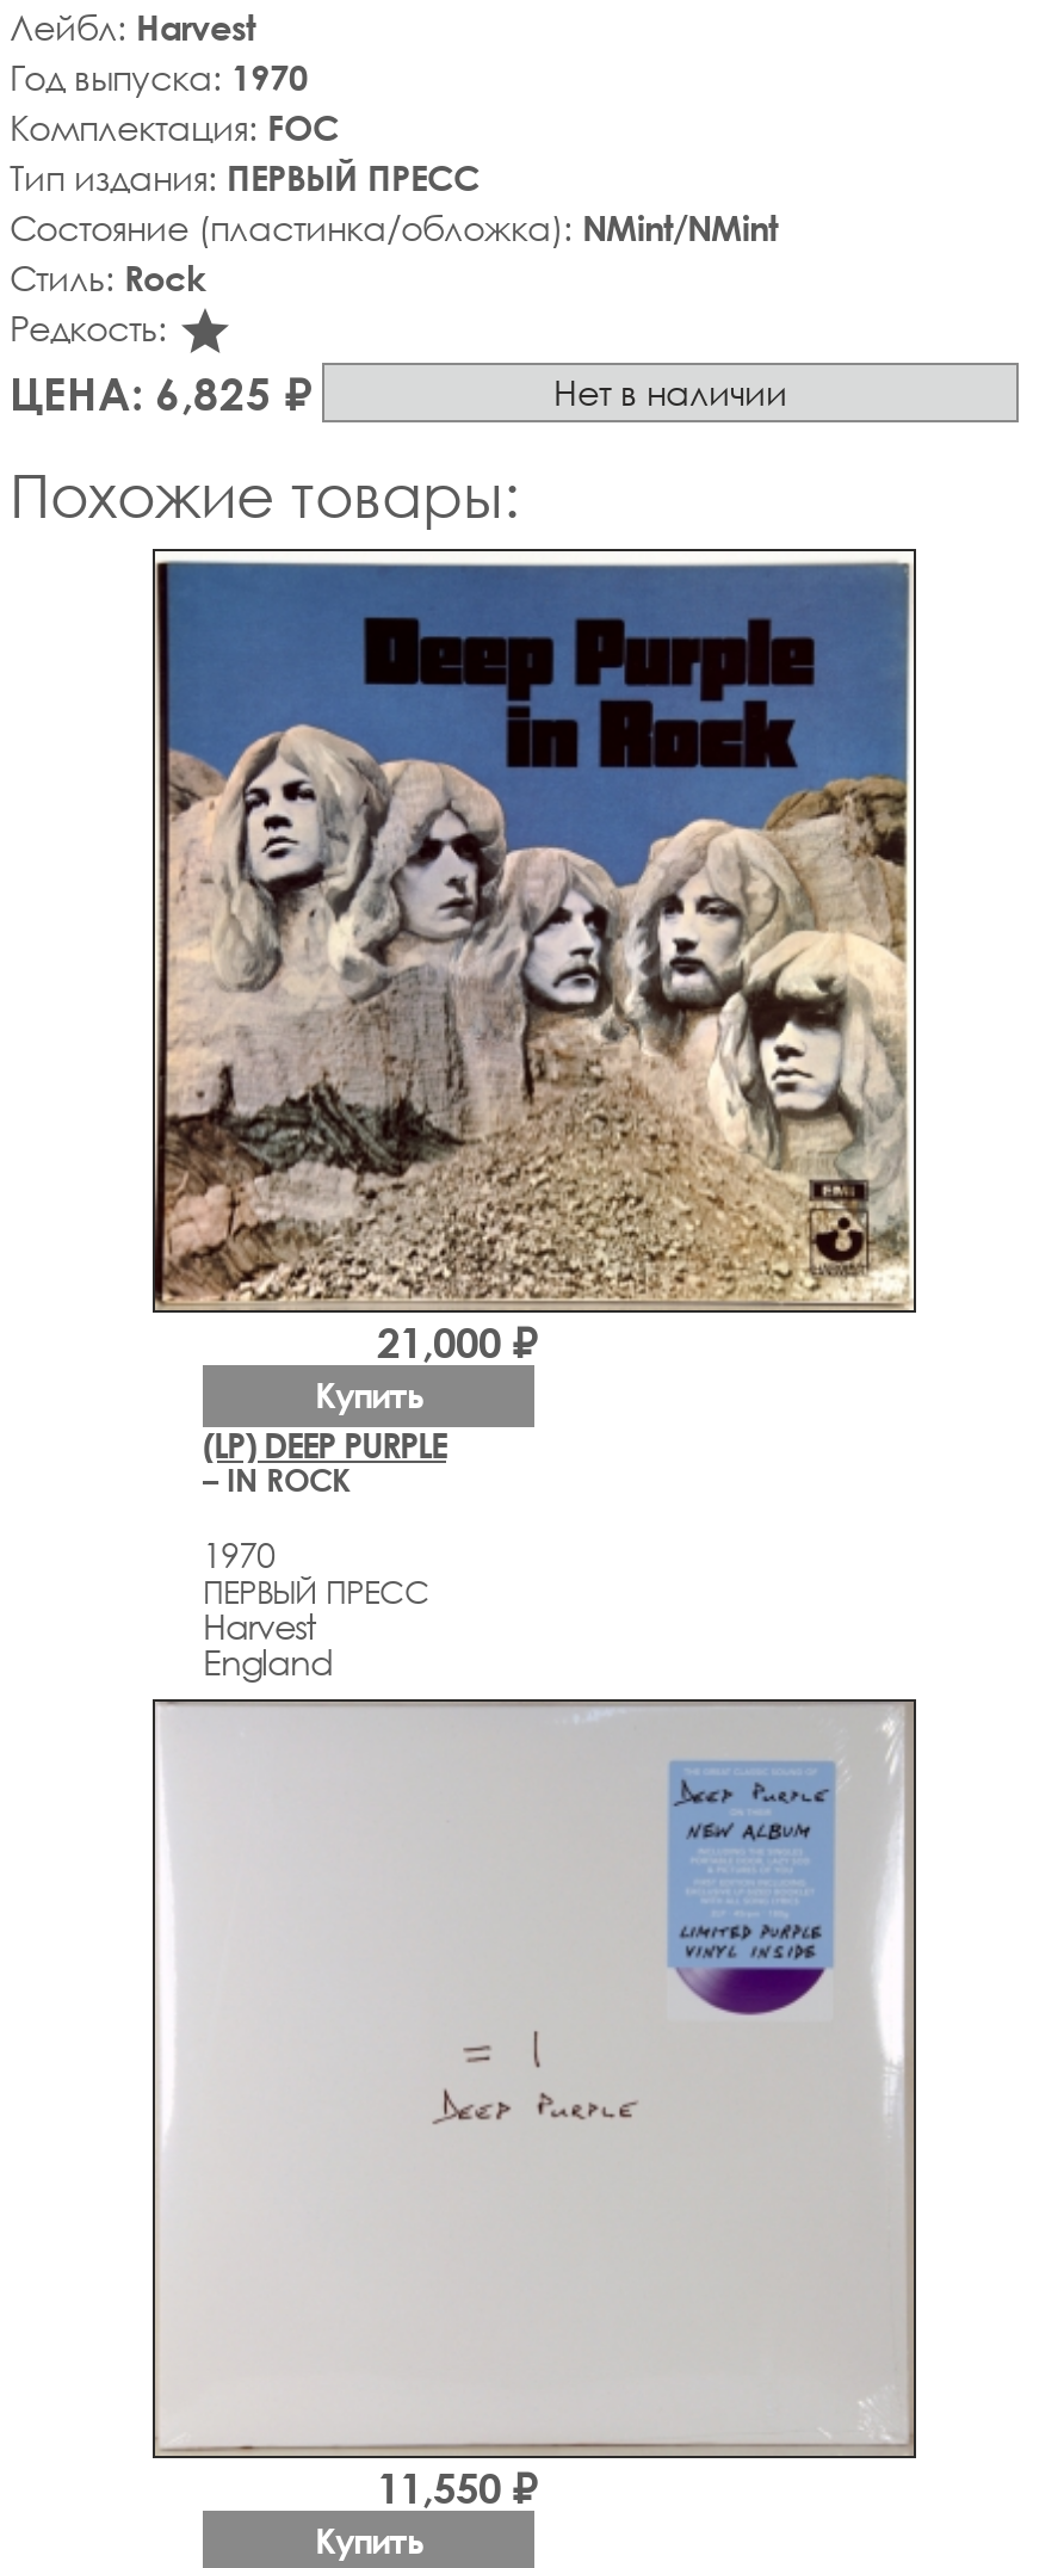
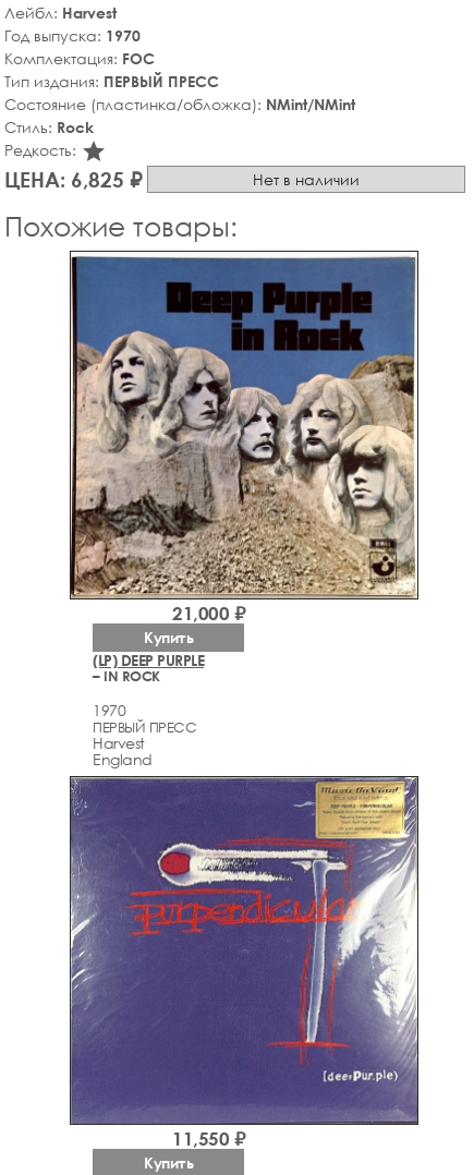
[153,1704,916,2458] [image] -> [70,777,418,1125] [image]

